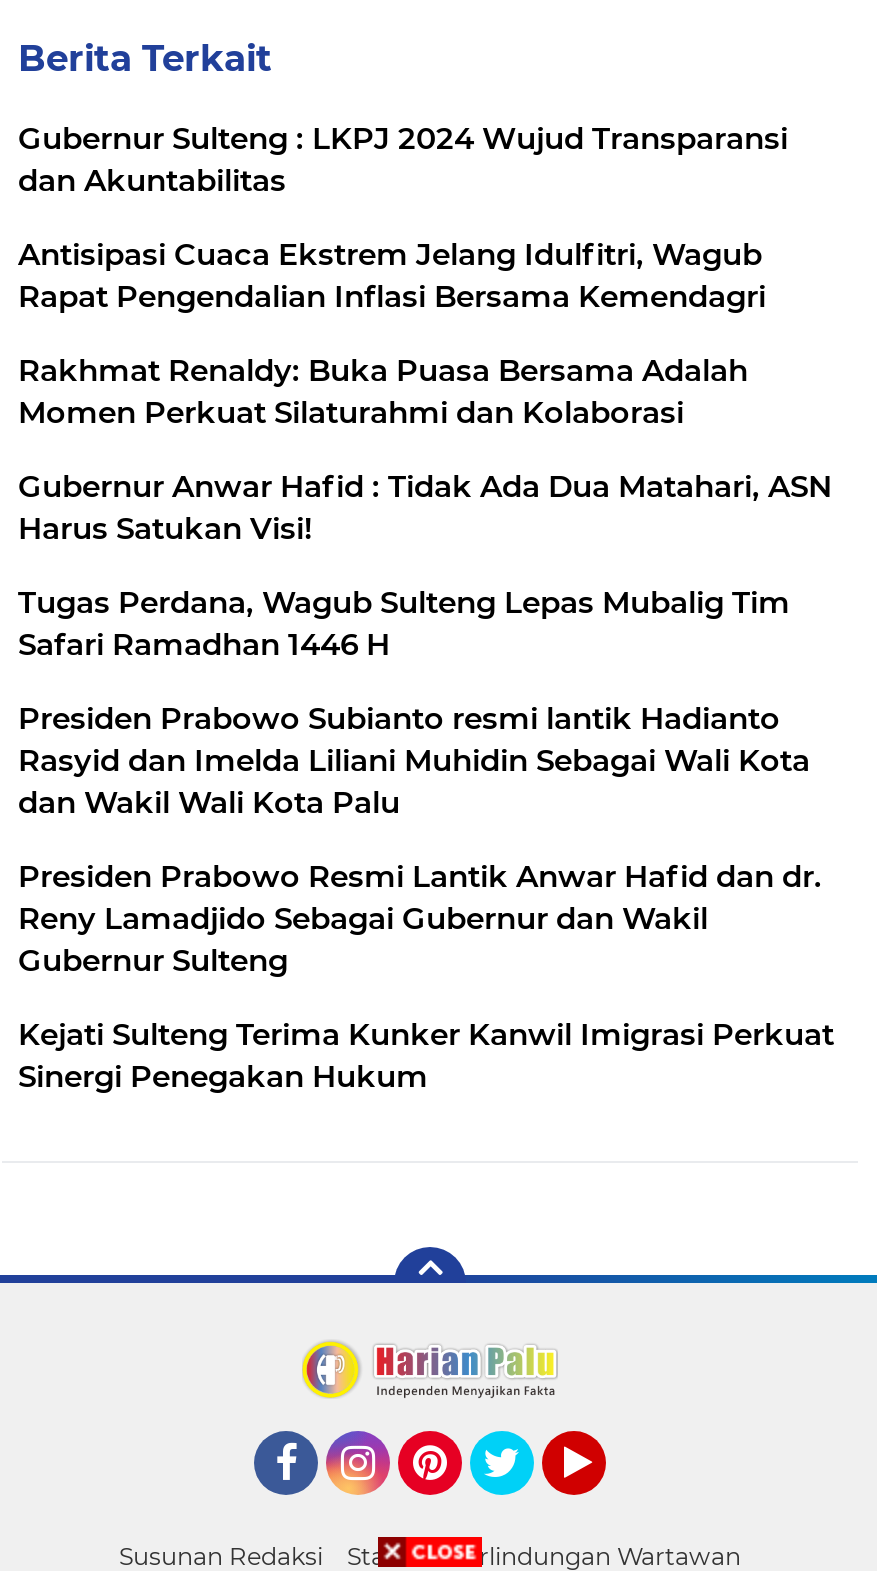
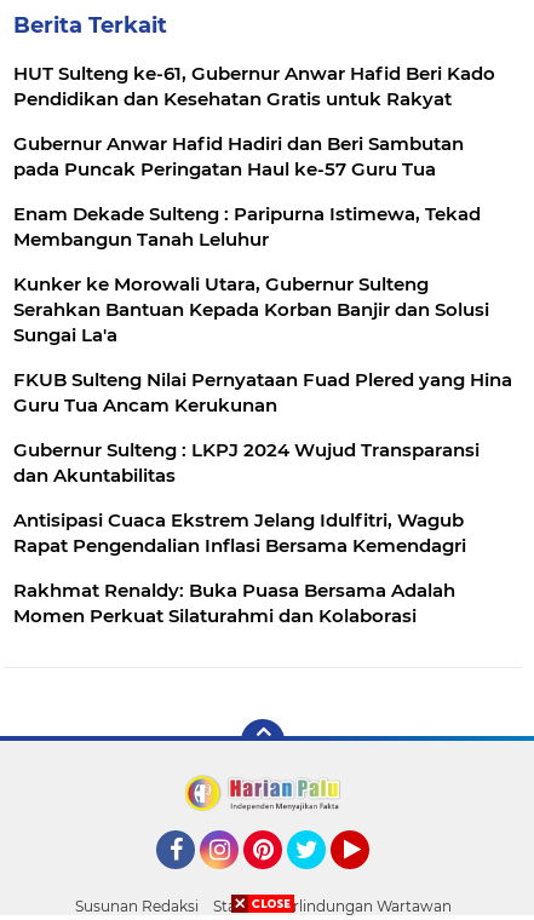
none -> [13,62,512,416] HUT Sulteng ke-61, Gubernur Anwar Hafid Beri Kado | Pendidikan dan Kesehatan Gratis untuk Rakyat | Gubernur Anwar Hafid Hadiri dan Beri Sambutan | pada Puncak Peringatan Haul ke-57 Guru Tua | Enam Dekade Sulteng : Paripurna Istimewa, Tekad | Membangun Tanah Leluhur | Kunker ke Morowali Utara, Gubernur Sulteng | Serahkan Bantuan Kepada Korban Banjir dan Solusi | Sungai La'a | FKUB Sulteng Nilai Pernyataan Fuad Plered yang Hina | Guru Tua Ancam Kerukunan
moved [18,119,788,431] -> [13,438,480,627]: Gubernur Sulteng : LKPJ 2024 Wujud Transparansi | dan Akuntabilitas | Antisipasi Cuaca Ekstrem Jelang Idulfitri, Wagub | Rapat Pengendalian Inflasi Bersama Kemendagri | Rakhmat Renaldy: Buka Puasa Bersama Adalah | Momen Perkuat Silaturahmi dan Kolaborasi
[18,467,834,1095] Gubernur Anwar Hafid : Tidak Ada Dua Matahari, ASN | Harus Satukan Visi! | Tugas Perdana, Wagub Sulteng Lepas Mubalig Tim | Safari Ramadhan 1446 H | Presiden Prabowo Subianto resmi lantik Hadianto | Rasyid dan Imelda Liliani Muhidin Sebagai Wali Kota | dan Wakil Wali Kota Palu | Presiden Prabowo Resmi Lantik Anwar Hafid dan dr. | Reny Lamadjido Sebagai Gubernur dan Wakil | Gubernur Sulteng | Kejati Sulteng Terima Kunker Kanwil Imigrasi Perkuat | Sinergi Penegakan Hukum -> none

